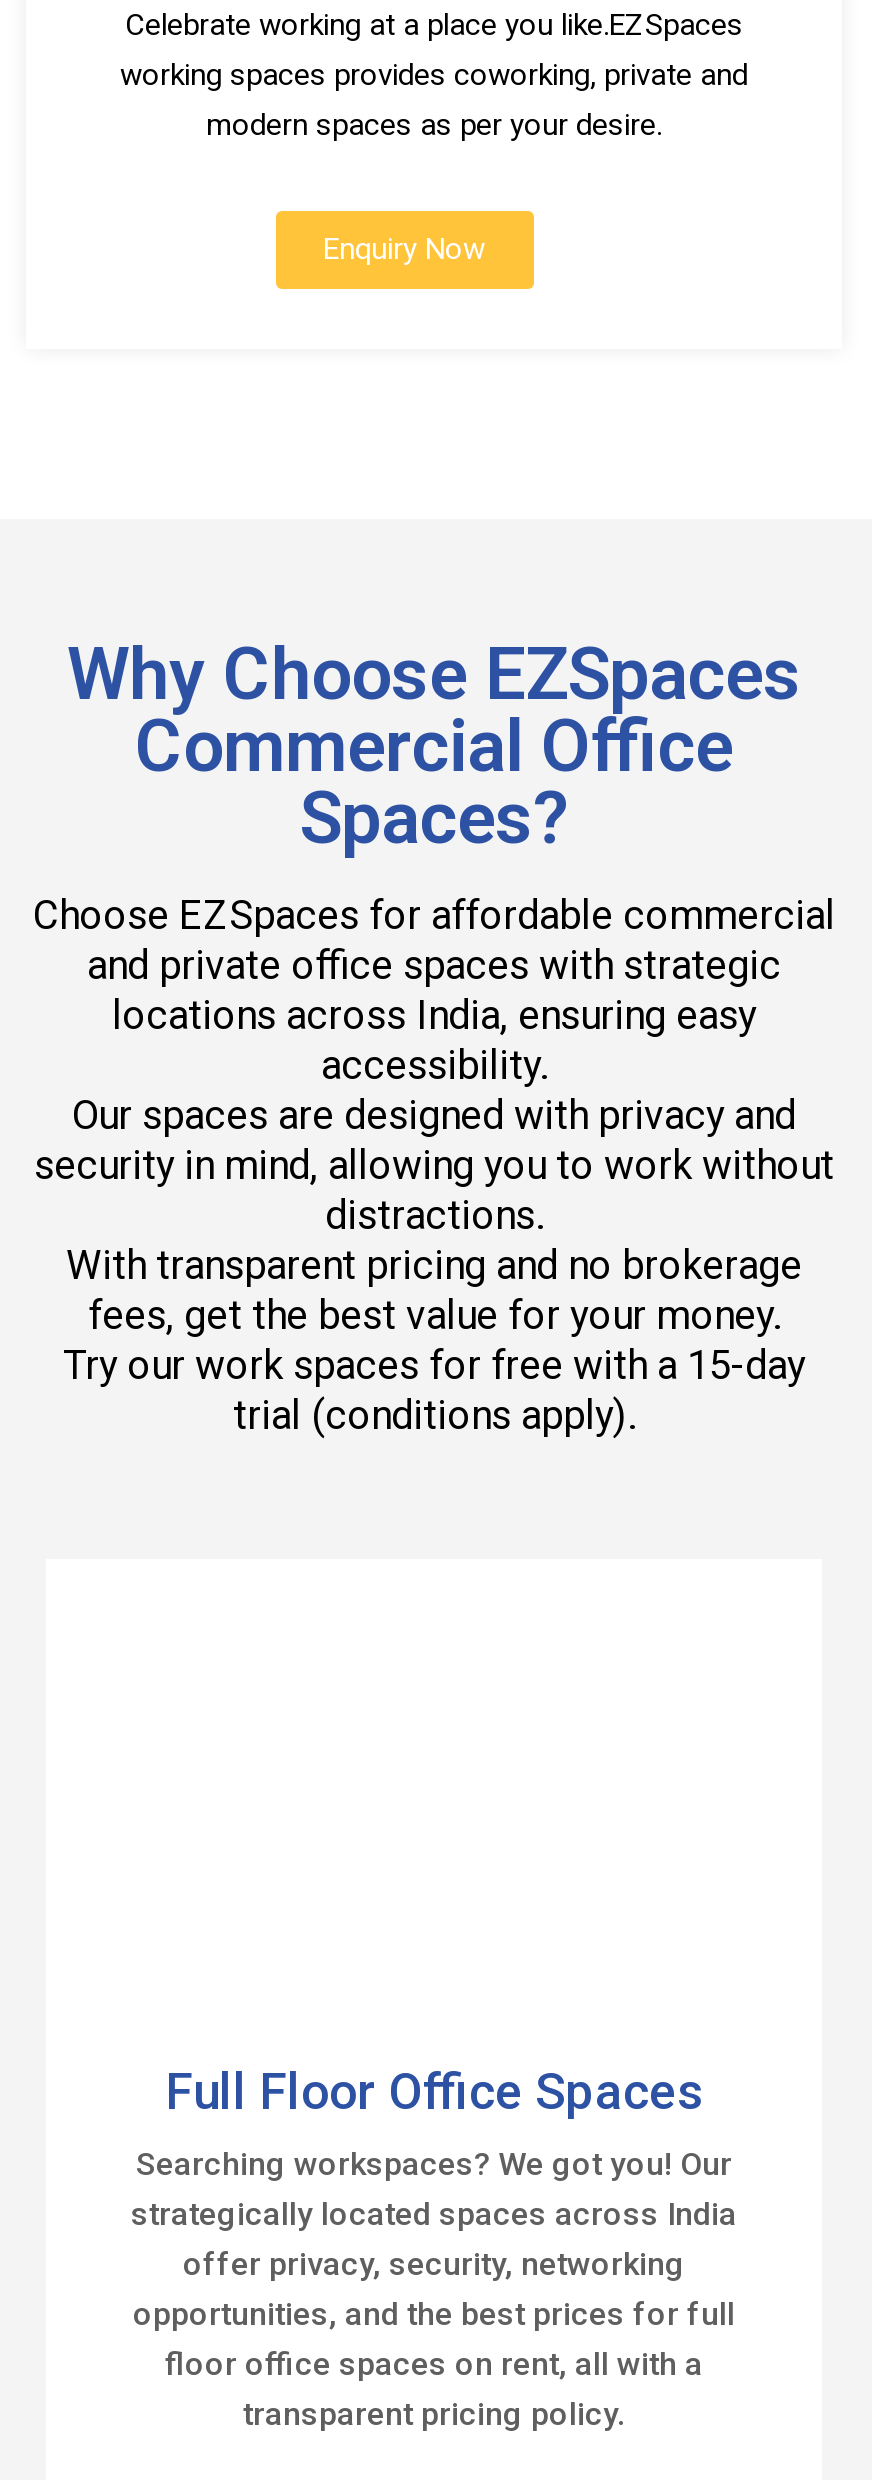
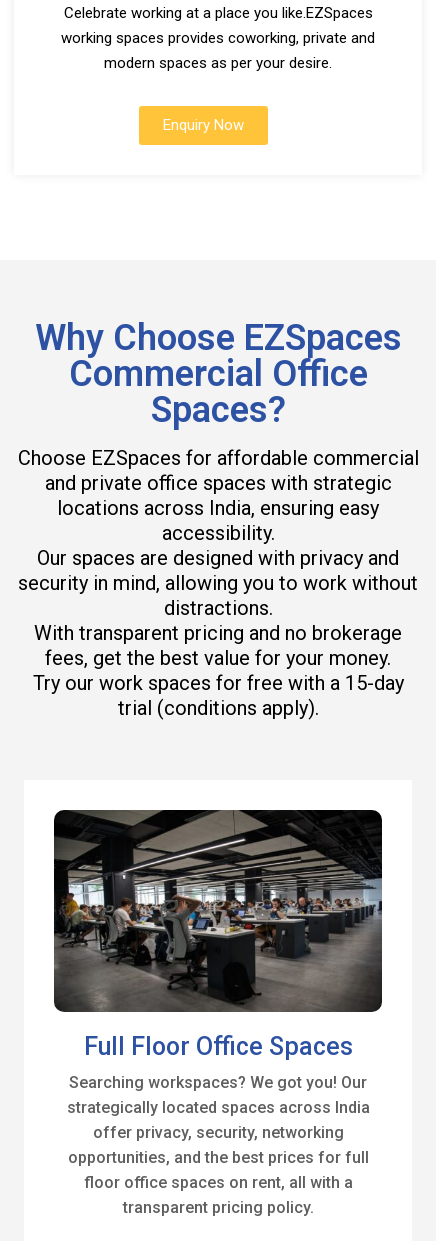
none -> [53,809,383,1013] [image]

